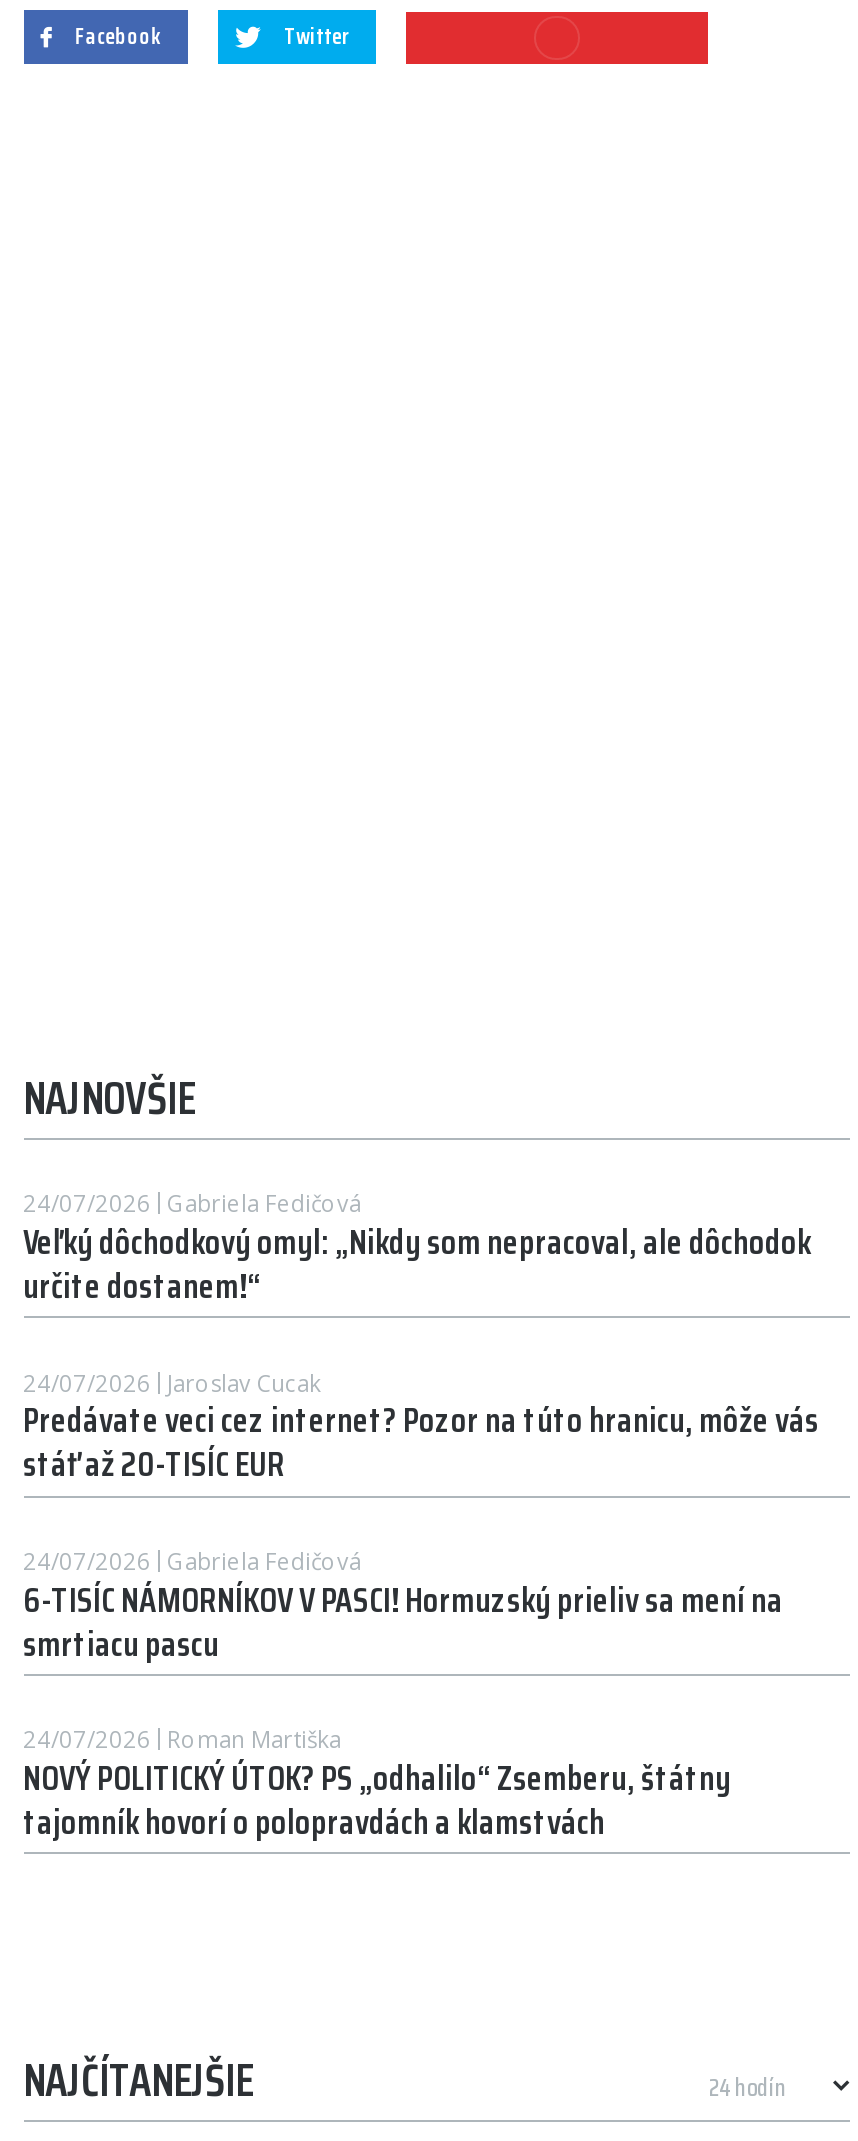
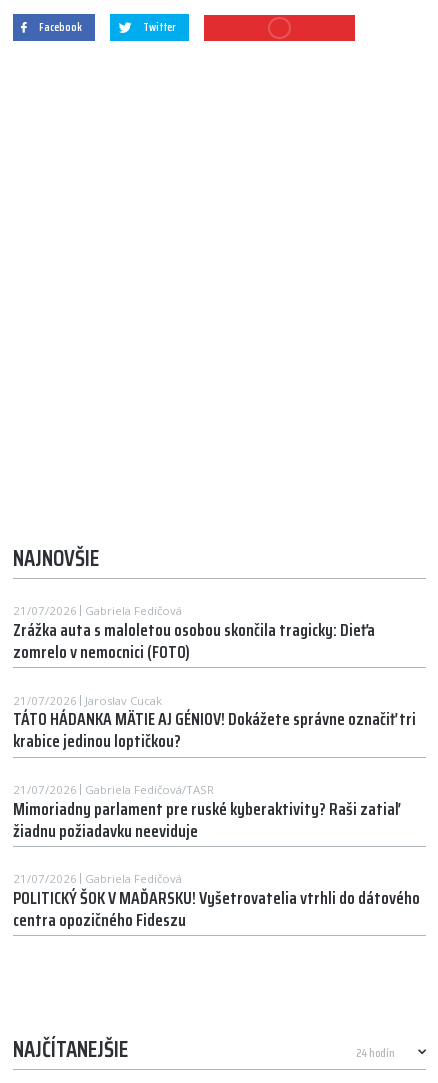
[23,1189,811,1314] 24/07/2026 Gabriela Fedičová | Veľký dôchodkový omyl: „Nikdy som nepracoval, ale dôchodok | určite dostanem!“ -> [12,603,374,666] 21/07/2026 Gabriela Fedičová | Zrážka auta s maloletou osobou skončila tragicky: Dieťa | zomrelo v nemocnici (FOTO)
[23,1367,819,1492] 24/07/2026 Jaroslav Cucak | Predávate veci cez internet? Pozor na túto hranicu, môže vás | stáť až 20-TISÍC EUR -> [12,693,415,755] 21/07/2026 Jaroslav Cucak | TÁTO HÁDANKA MÄTIE AJ GÉNIOV! Dokážete správne označiť tri | krabice jedinou loptičkou?
[23,1546,783,1671] 24/07/2026 Gabriela Fedičová | 6-TISÍC NÁMORNÍKOV V PASCI! Hormuzský prieliv sa mení na | smrtiacu pascu -> [12,782,399,844] 21/07/2026 Gabriela Fedičová/TASR | Mimoriadny parlament pre ruské kyberaktivity? Raši zatiaľ | žiadnu požiadavku neeviduje
[23,1724,731,1850] 24/07/2026 Roman Martiška | NOVÝ POLITICKÝ ÚTOK? PS „odhalilo“ Zsemberu, štátny | tajomník hovorí o polopravdách a klamstvách -> [12,871,419,934] 21/07/2026 Gabriela Fedičová | POLITICKÝ ŠOK V MAĎARSKU! Vyšetrovatelia vtrhli do dátového | centra opozičného Fideszu

